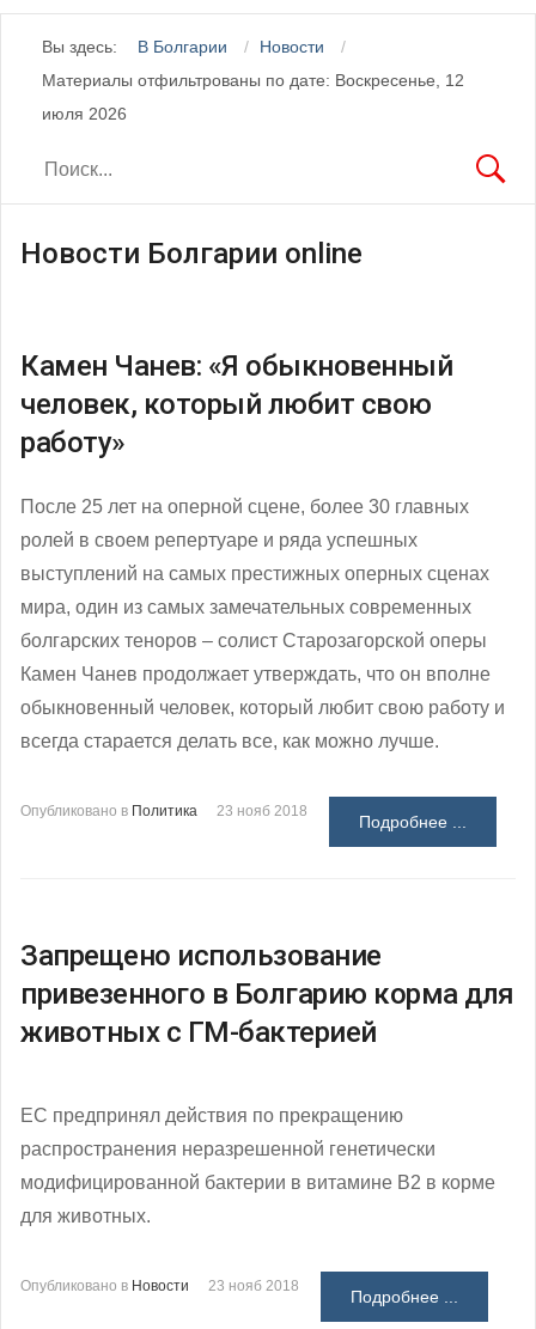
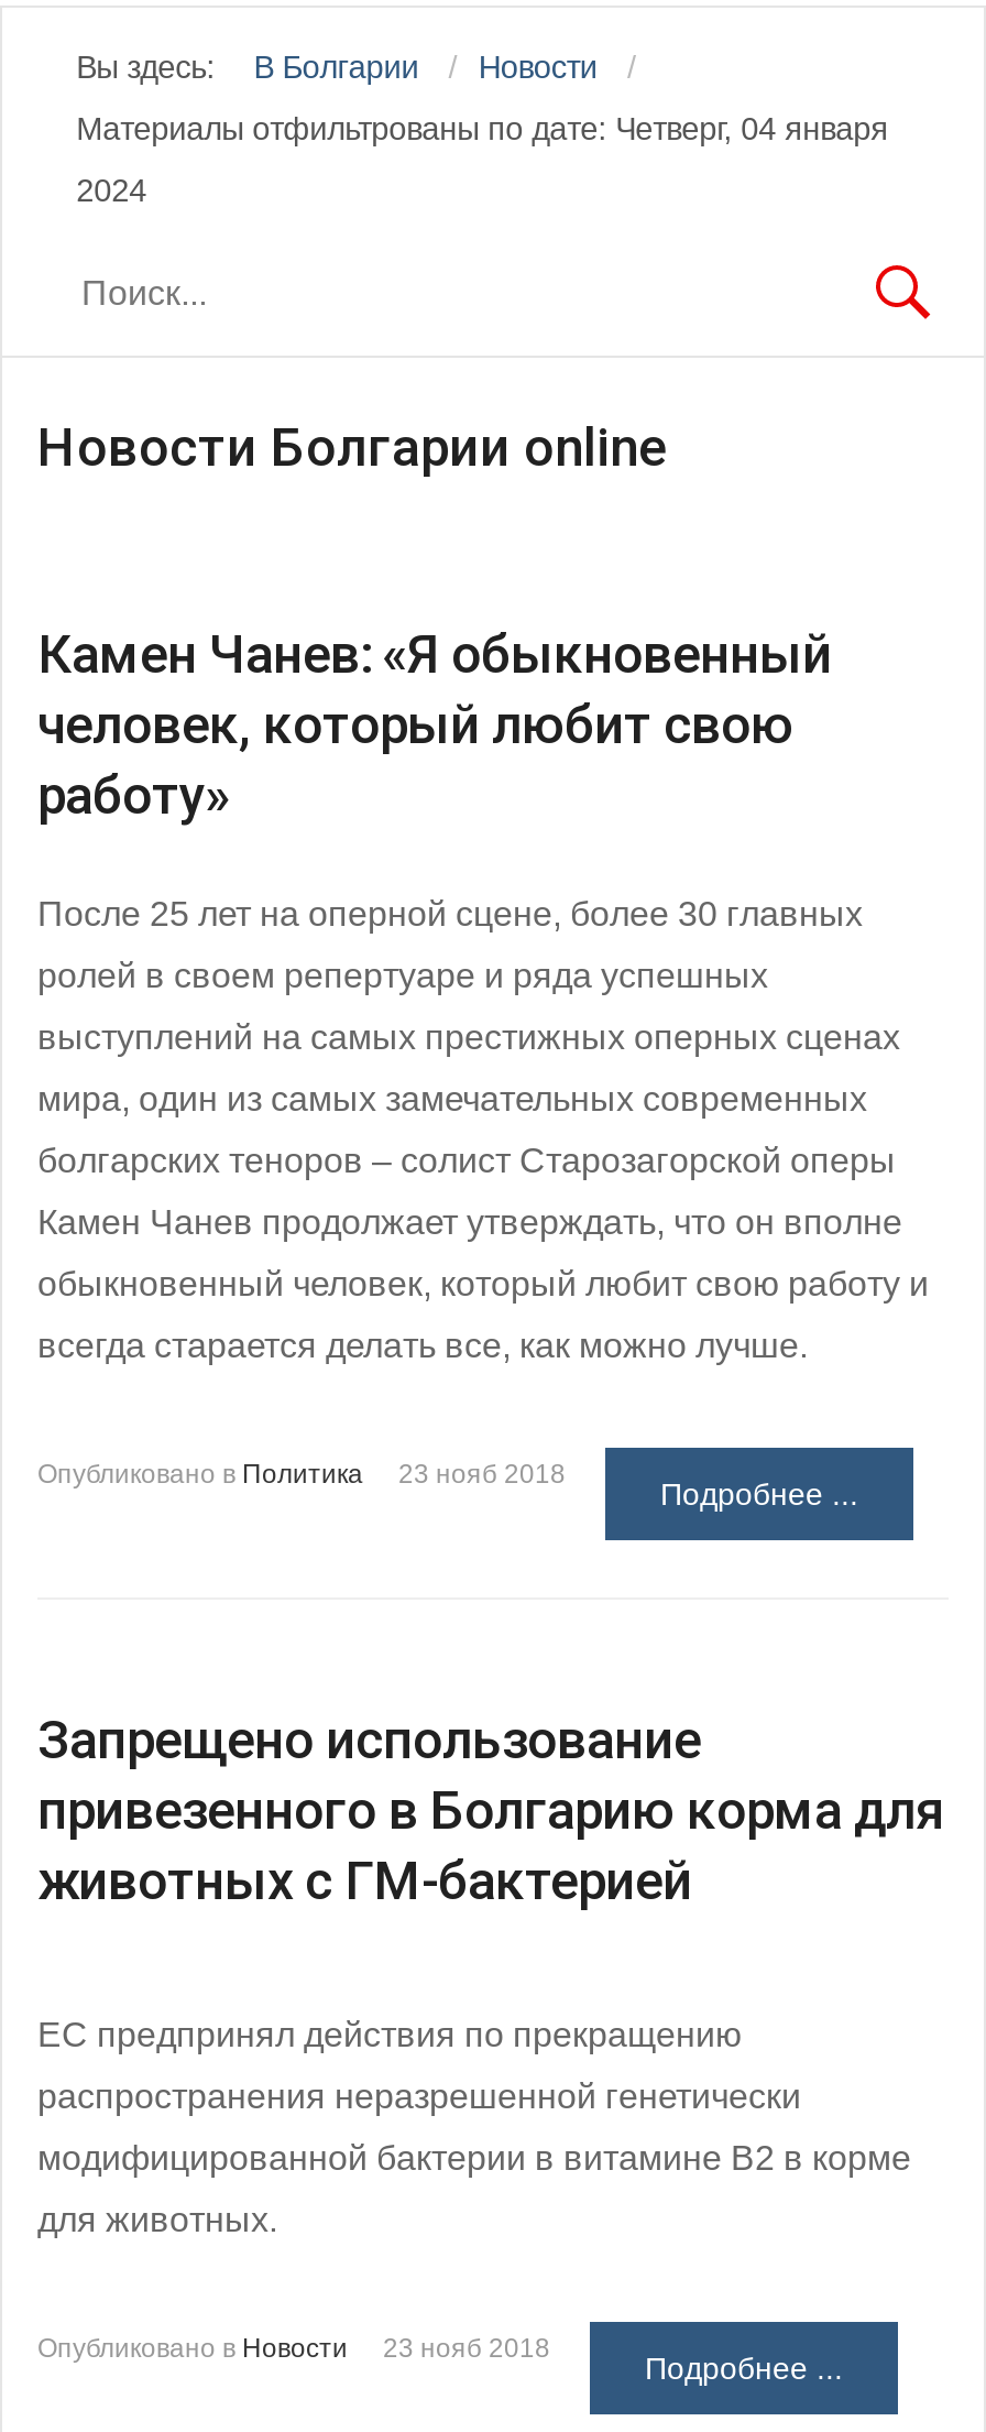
[41,70,464,89] Материалы отфильтрованы по дате: Воскресенье, 12 -> [76,111,888,146] Материалы отфильтрованы по дате: Четверг, 04 января
[41,104,126,123] июля 2026 -> [76,172,147,208] 2024

